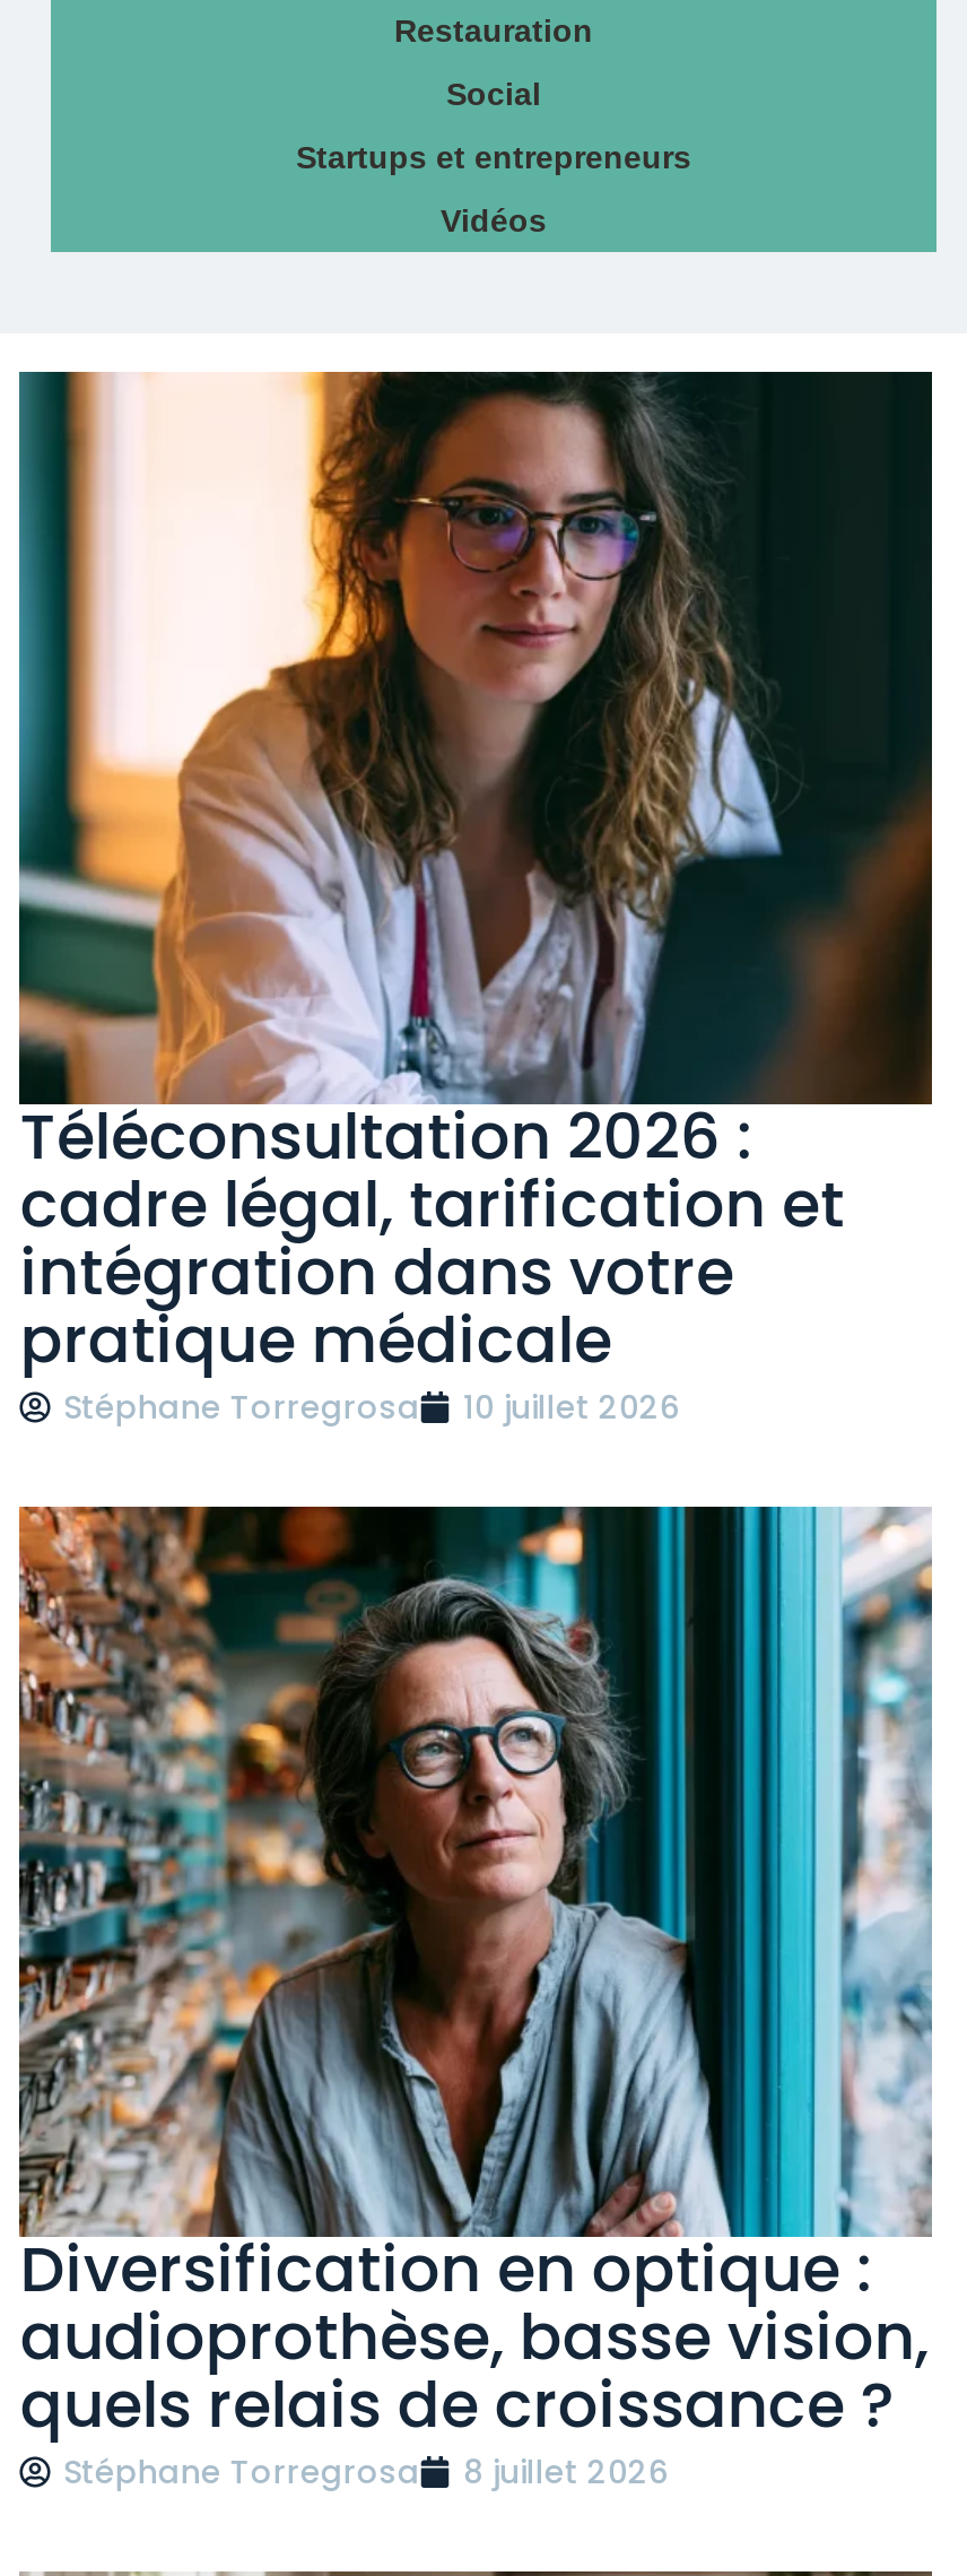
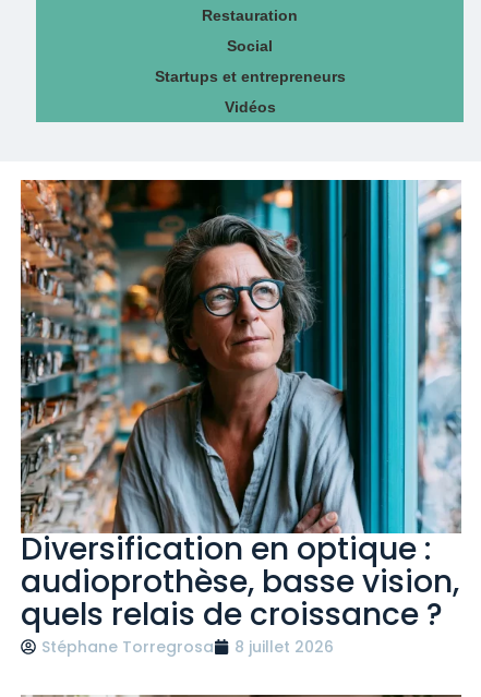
[17,370,934,1429] [image] | Téléconsultation 2026 : | cadre légal, tarification et | intégration dans votre | pratique médicale | Stéphane Torregrosa | 10 juillet 2026 -> none

